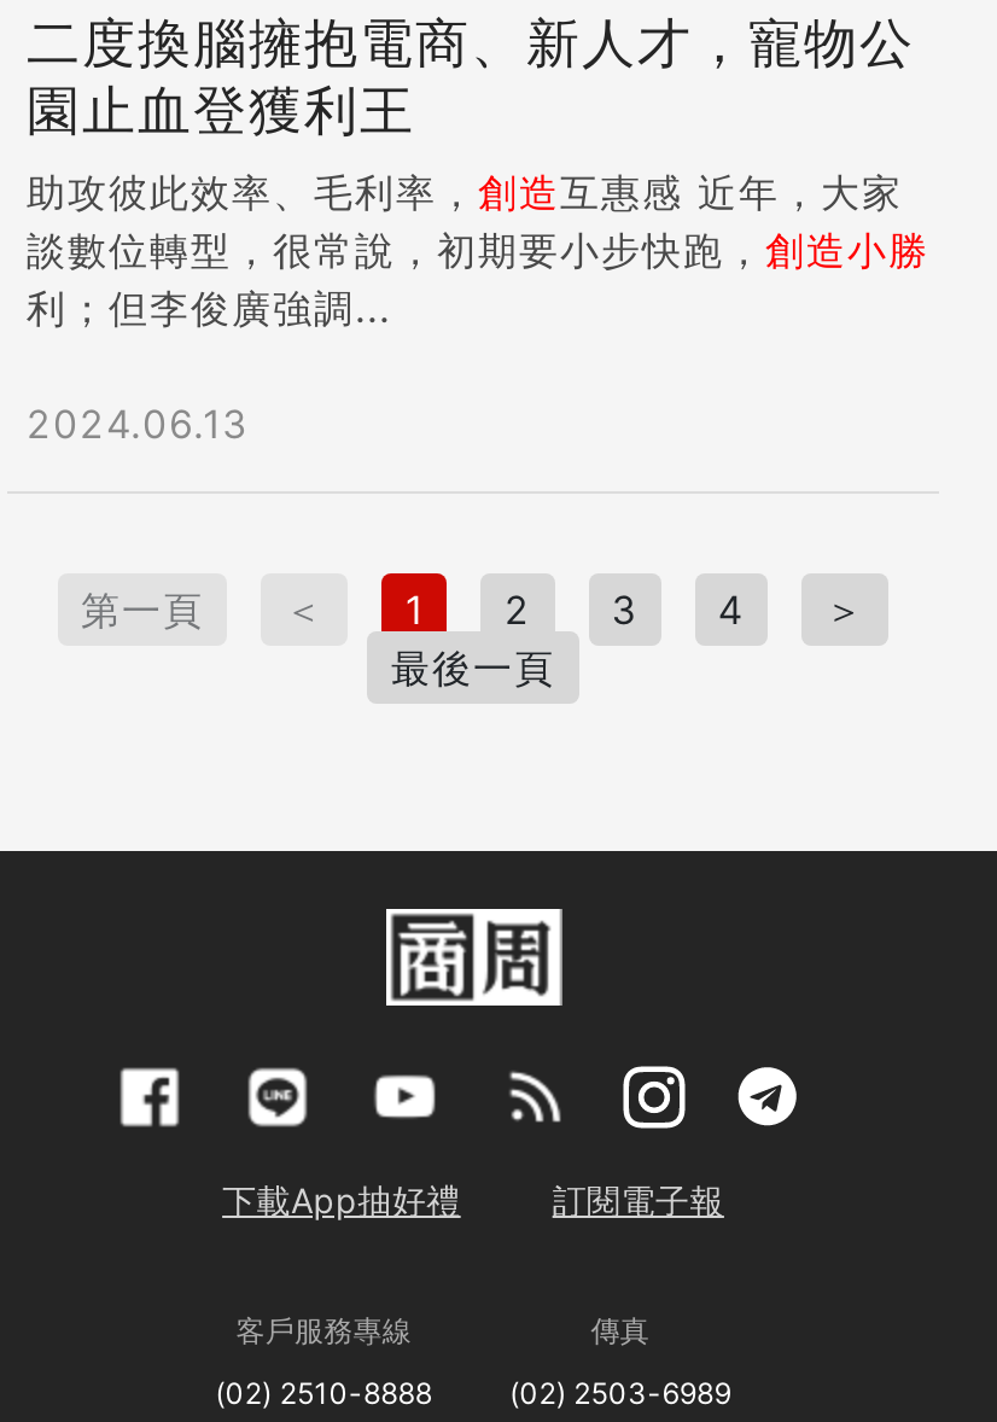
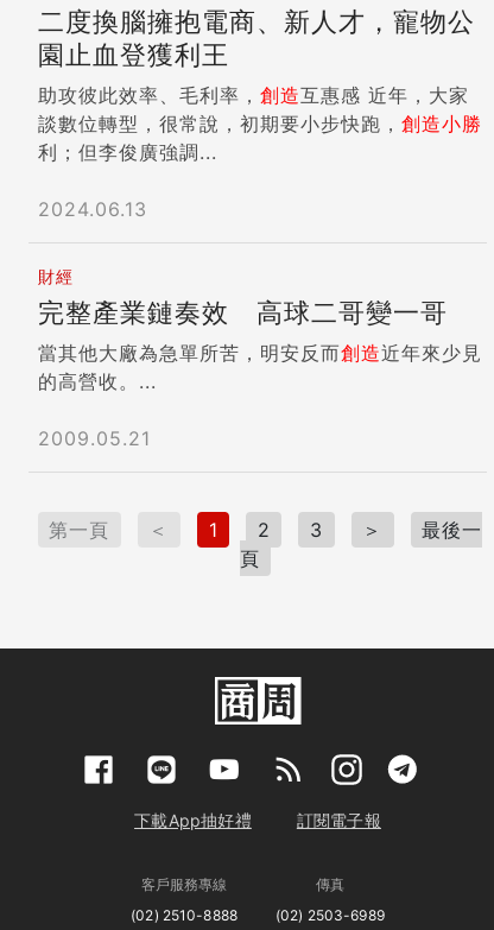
none -> [38,266,482,450] 財經 | 完整產業鏈奏效 高球二哥變一哥 | 當其他大廠為急單所苦，明安反而創造近年來少見 | 的高營收。... | 2009.05.21
[718,585,744,634] 4 -> none

